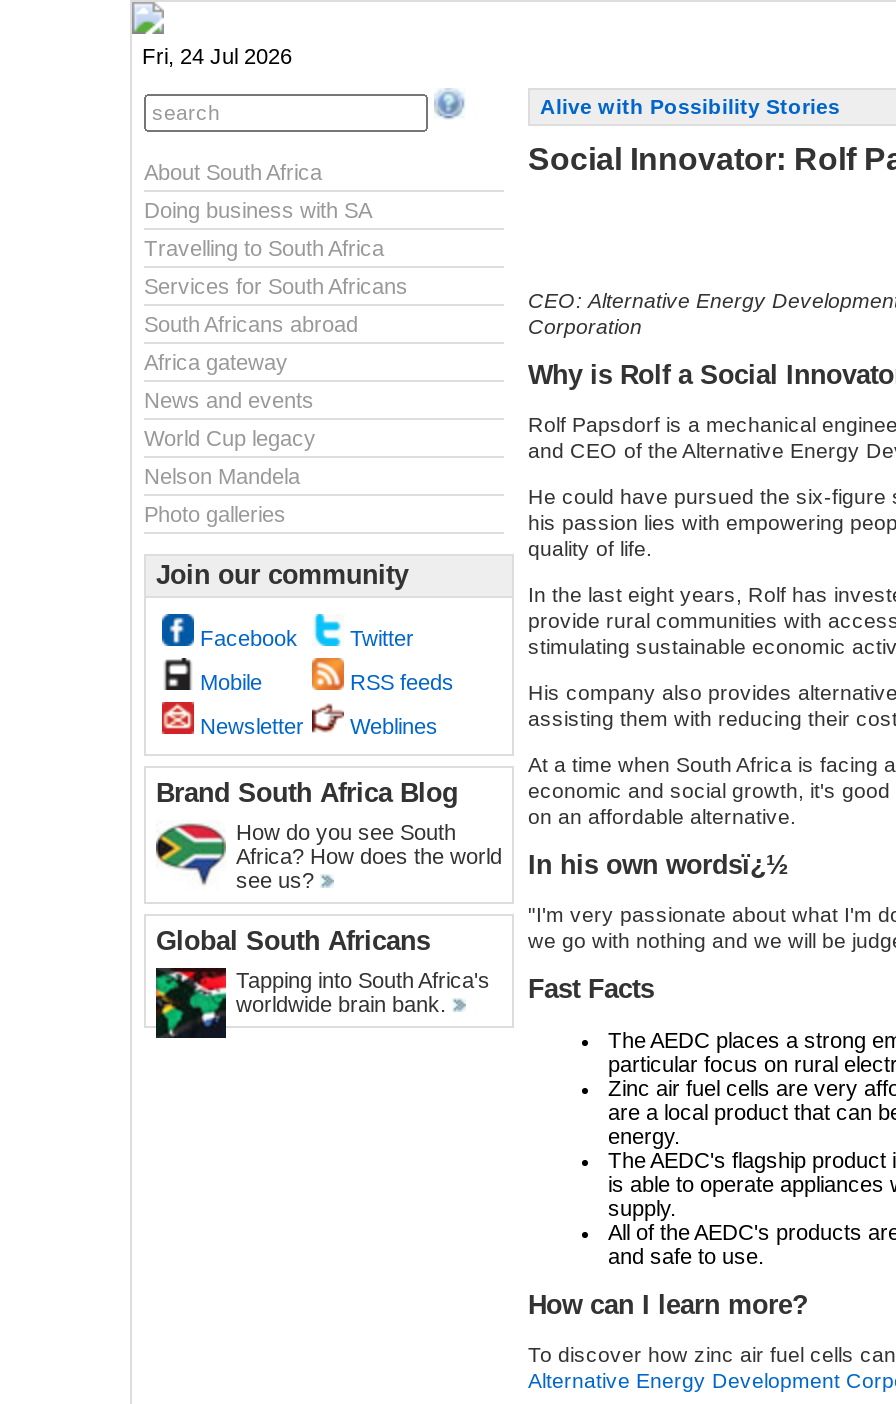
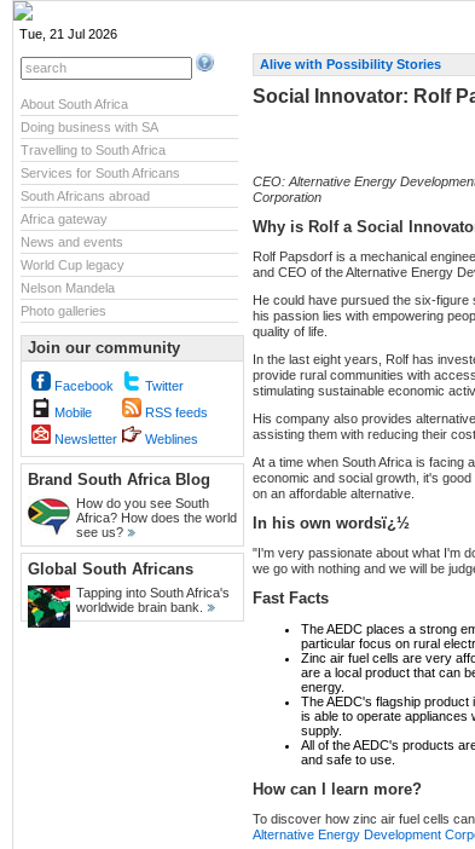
[142,44,292,68] Fri, 24 Jul 2026 -> [19,27,117,41] Tue, 21 Jul 2026

